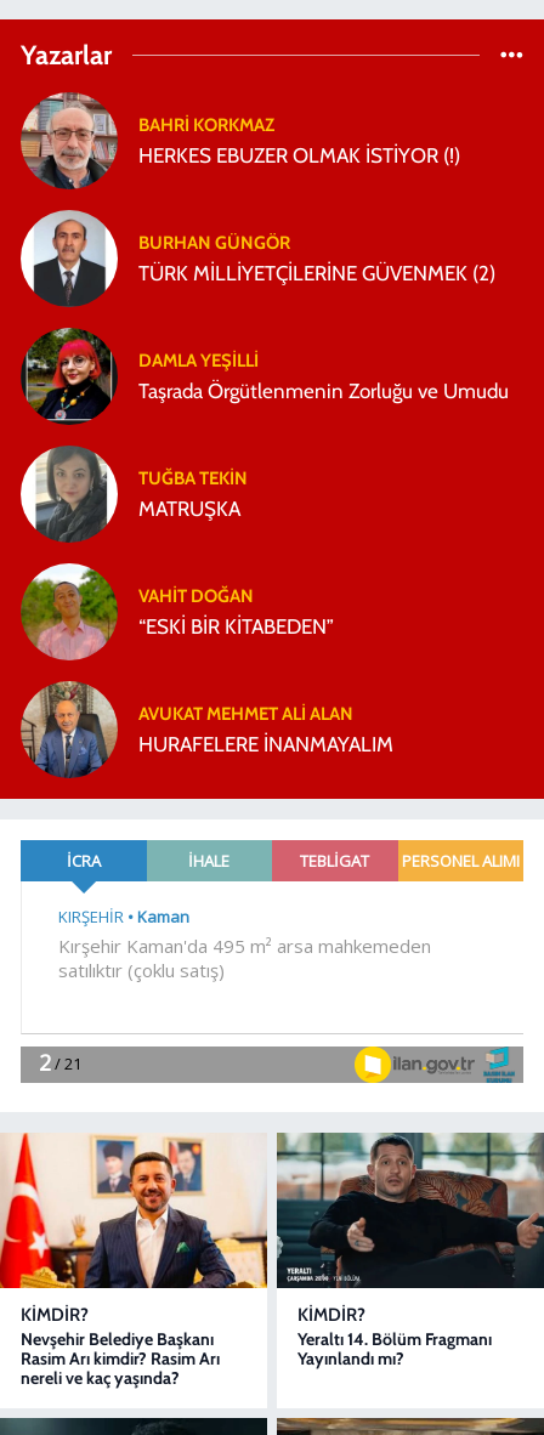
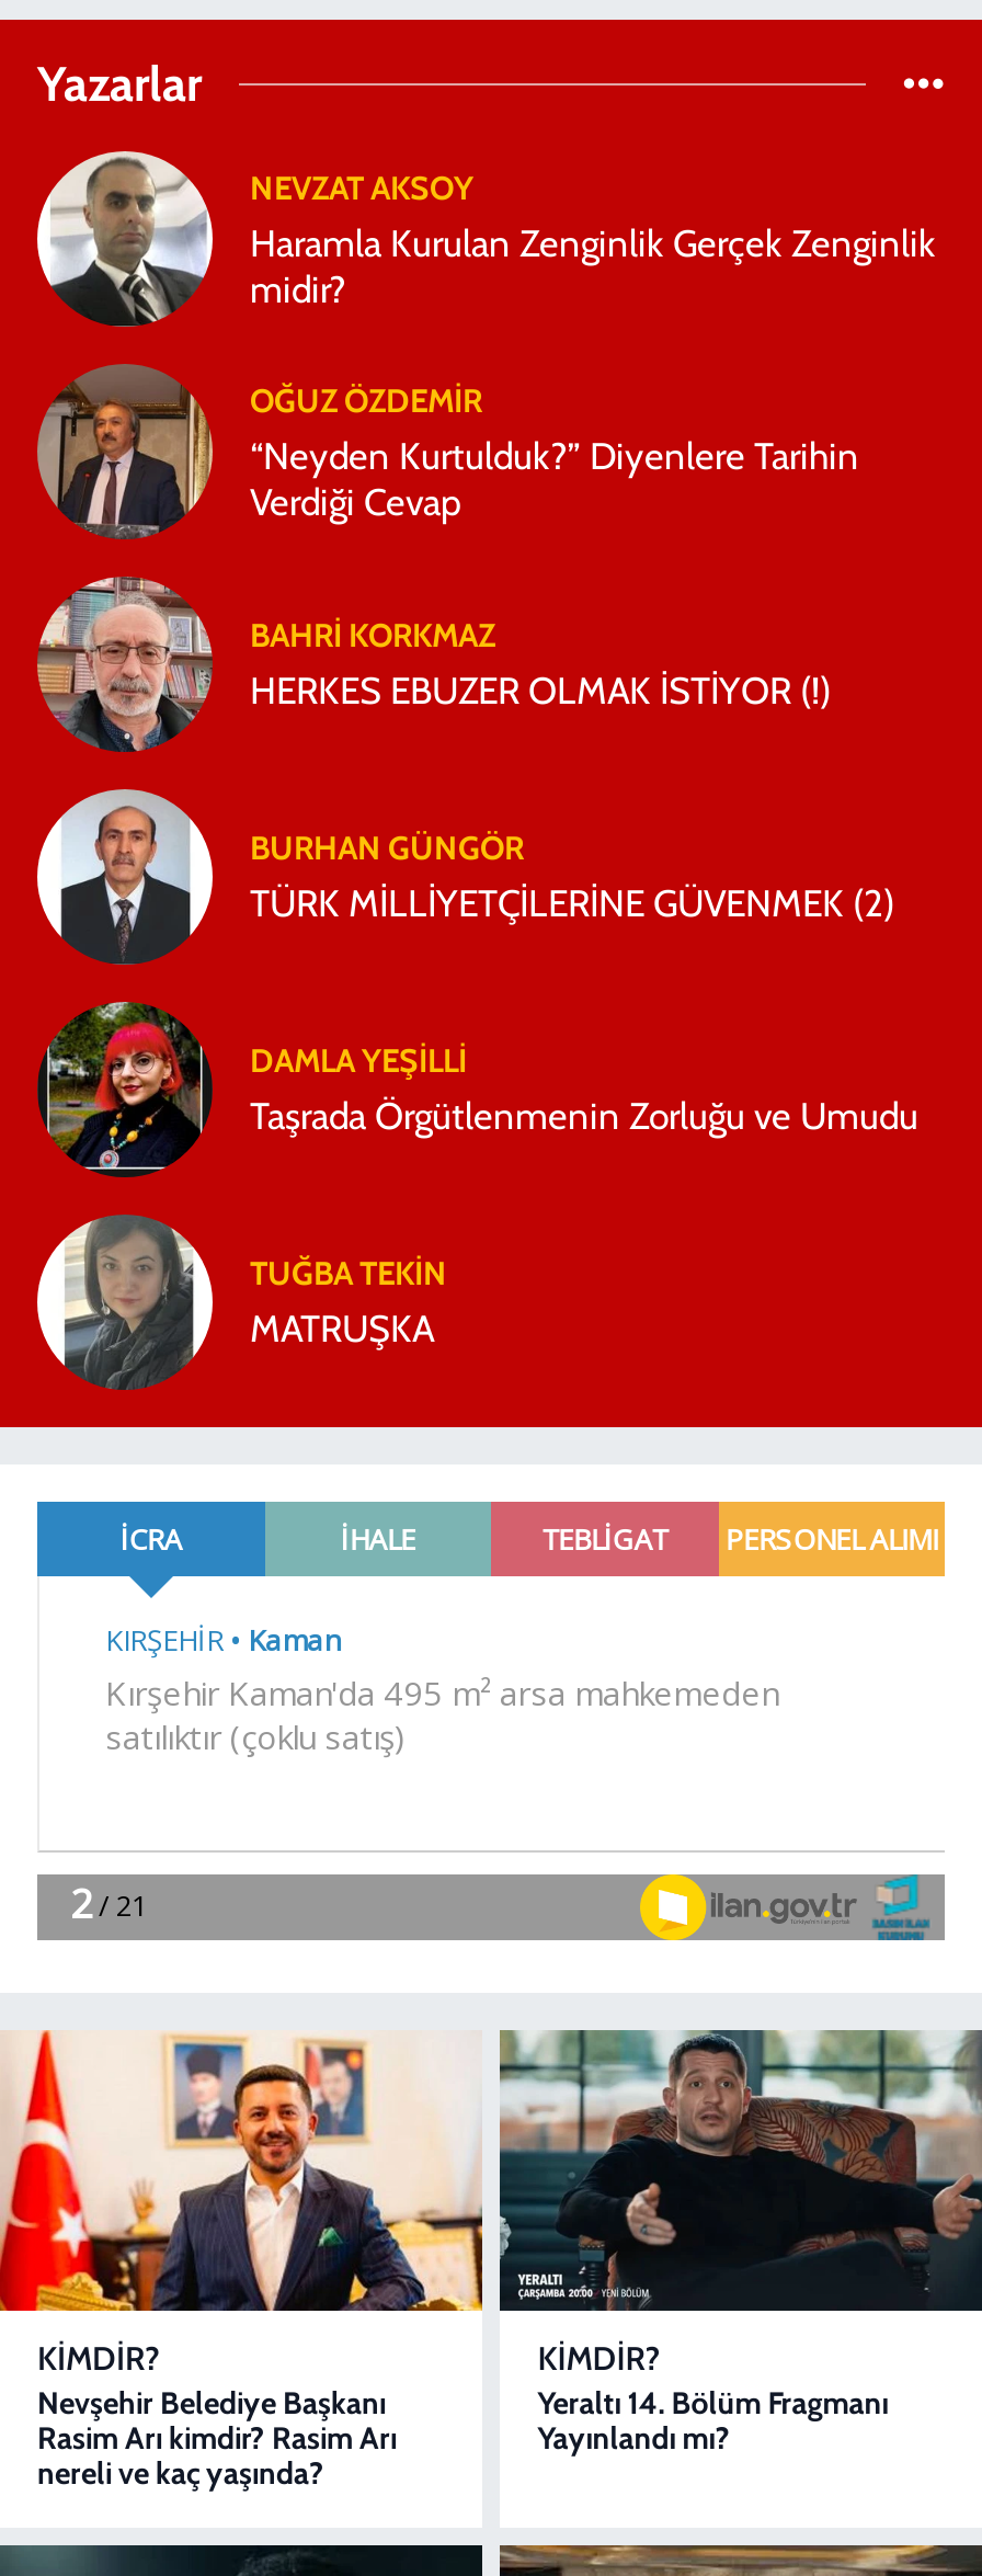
none -> [35,149,936,524] [image] | NEVZAT AKSOY | Haramla Kurulan Zenginlik Gerçek Zenginlik | midir? | OĞUZ ÖZDEMİR | “Neyden Kurtulduk?” Diyenlere Tarihin | Verdiği Cevap
none -> [37,364,213,537] [image]
moved [19,90,509,521] -> [35,572,918,1351]: [image] | BAHRİ KORKMAZ | HERKES EBUZER OLMAK İSTİYOR (!) | ... | TUĞBA TEKIN | MATRUŞKA
[21,563,334,662] [image] | VAHIT DOĞAN | “ESKİ BİR KİTABEDEN” -> none
[21,680,393,776] [image] | AVUKAT MEHMET ALI ALAN | HURAFELERE İNANMAYALIM -> none

